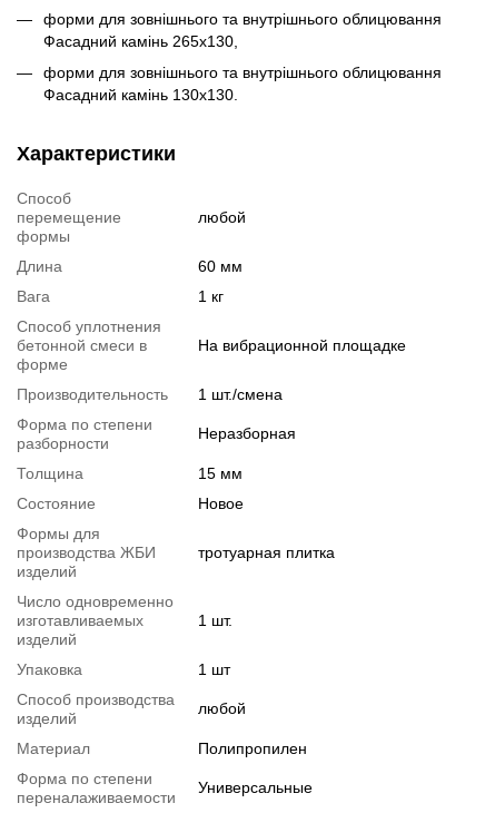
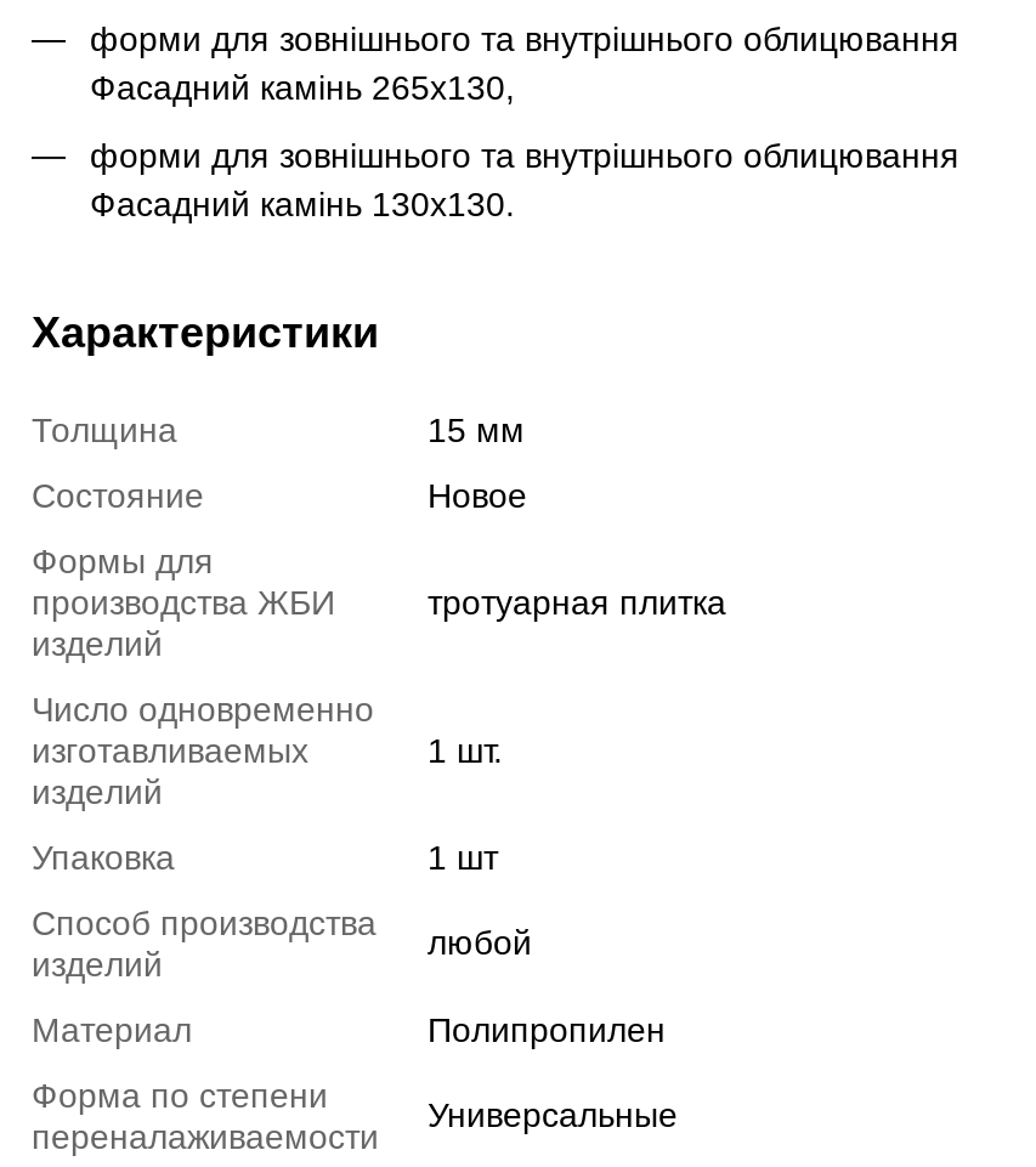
[17,190,121,245] Способ | перемещение | формы -> none
[17,209,246,373] любой | Длина | 60 мм | Вага | 1 кг | Способ уплотнения | бетонной смеси в | форме -> none
[17,337,406,452] На вибрационной площадке | Производительность | 1 шт./смена | Форма по степени | разборности -> none
[198,425,296,442] Неразборная -> none

